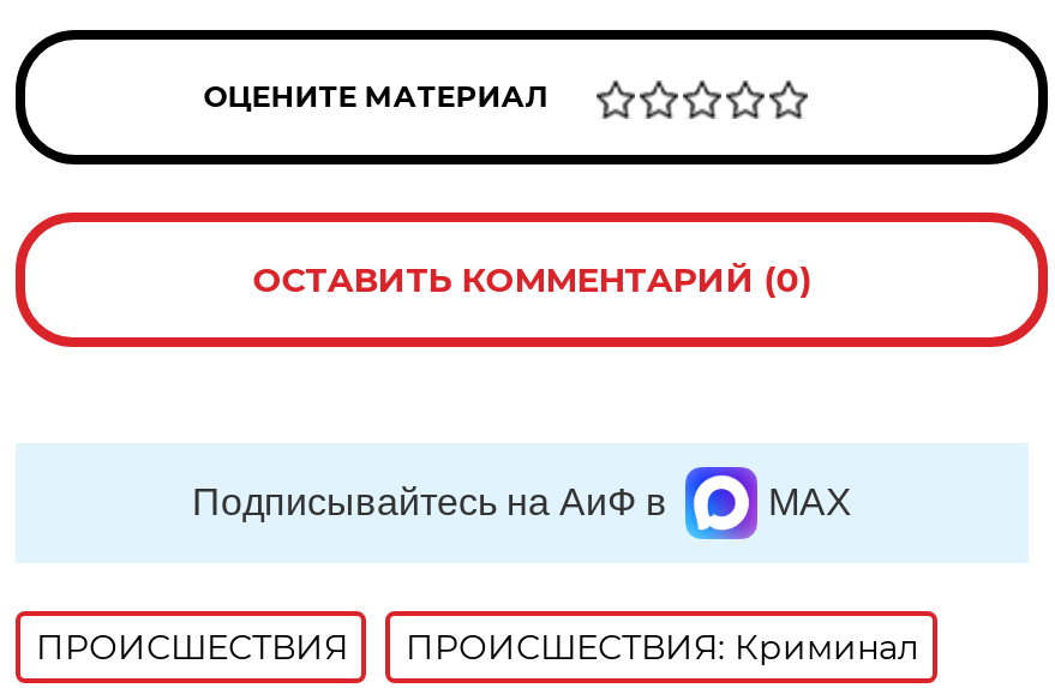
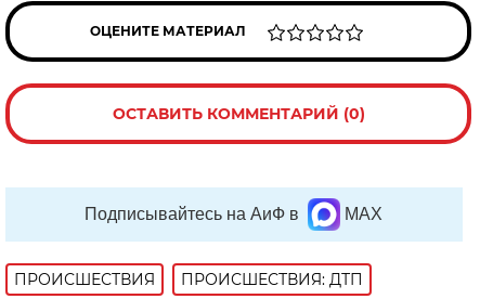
[405,625,919,668] ПРОИСШЕСТВИЯ: Криминал -> [181,270,363,289] ПРОИСШЕСТВИЯ: ДТП

